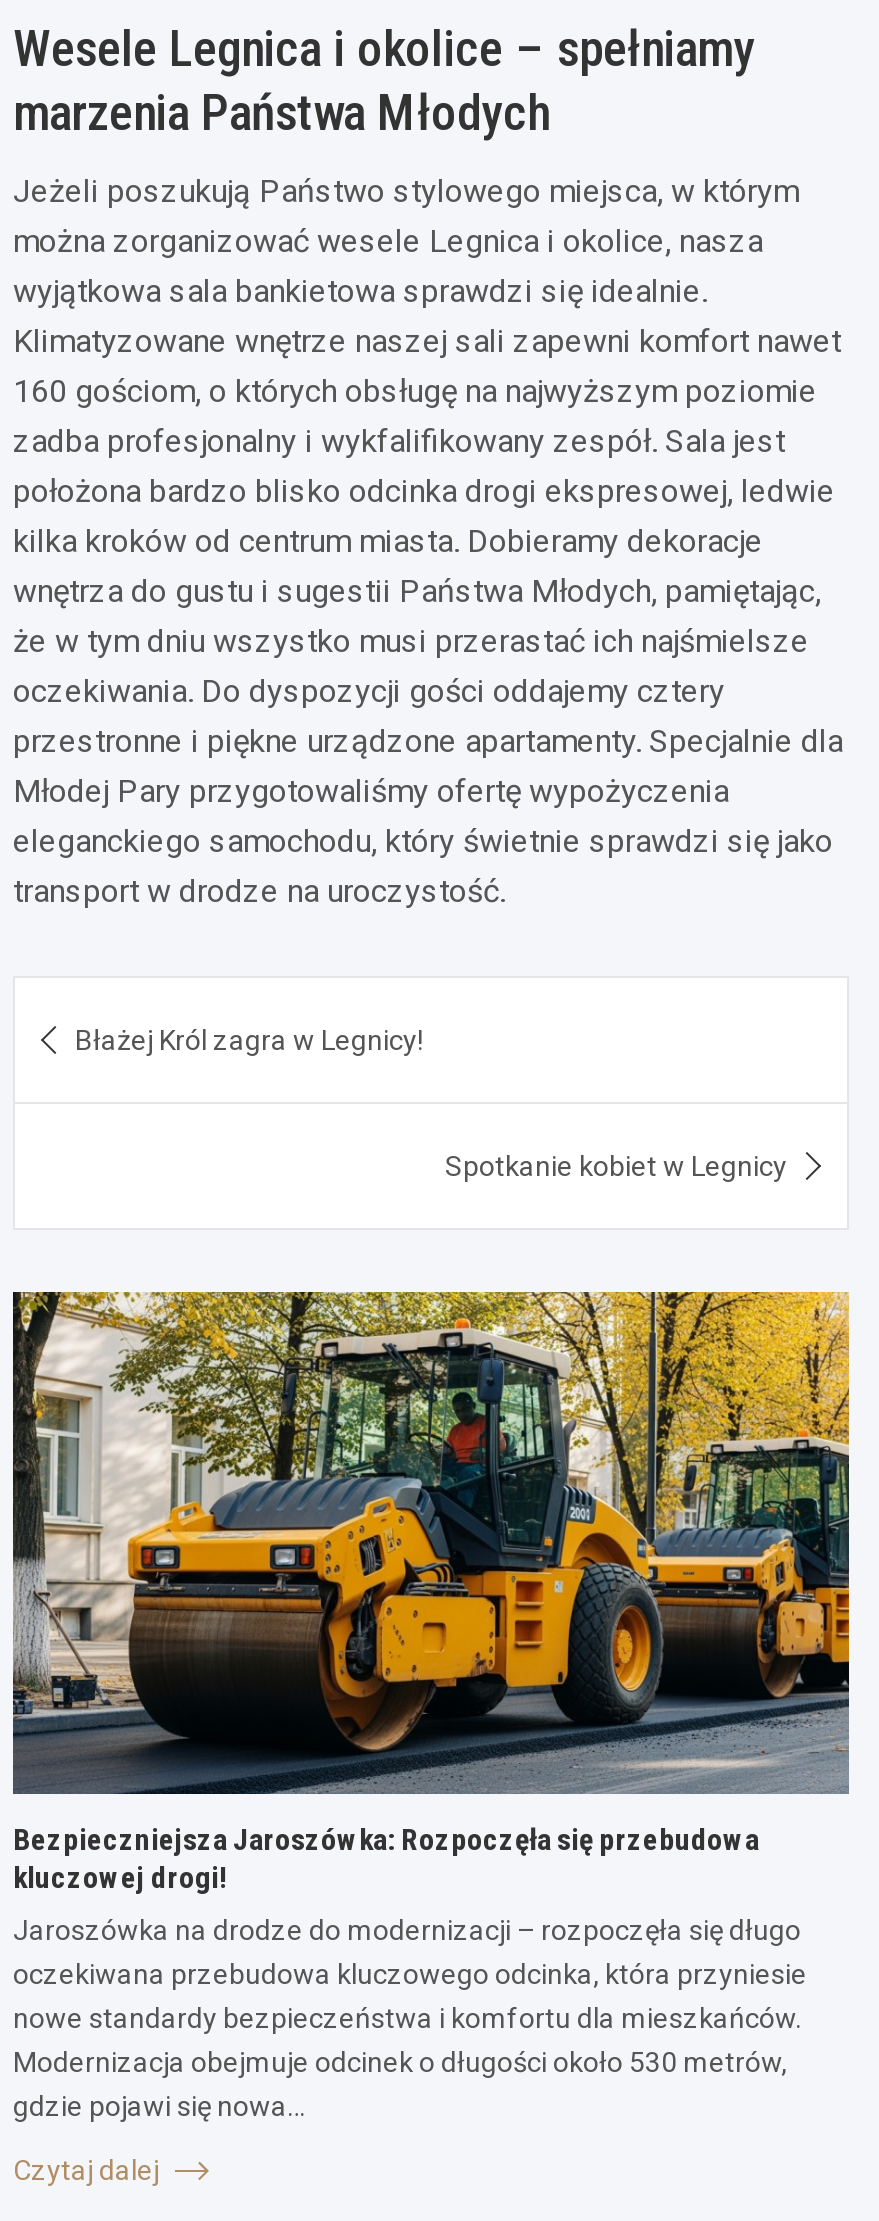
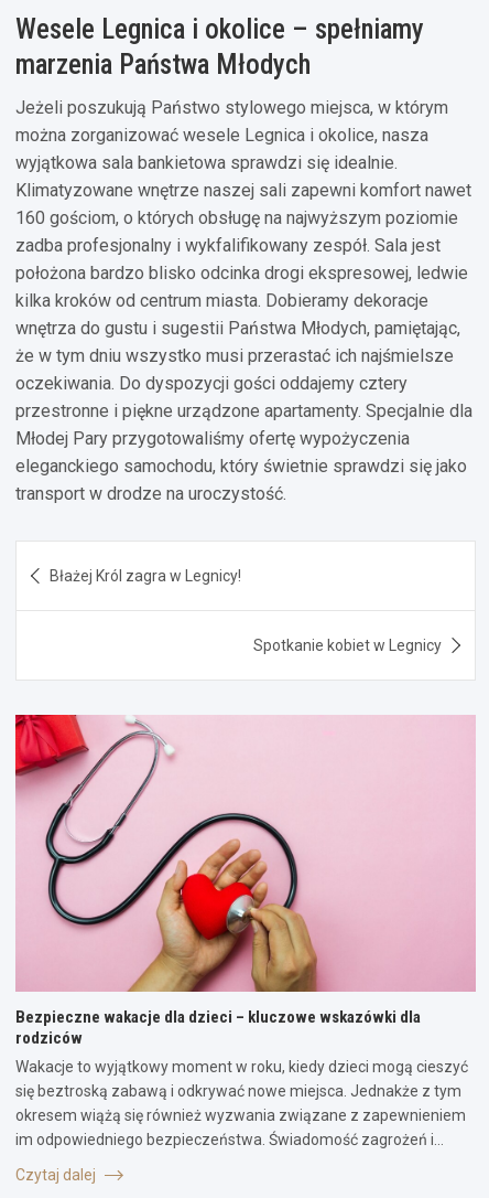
[11,1290,851,1895] [image] | Bezpieczniejsza Jaroszówka: Rozpoczęła się przebudowa | kluczowej drogi! -> [14,714,476,1048] [image] | Bezpieczne wakacje dla dzieci – kluczowe wskazówki dla | rodziców
[13,1913,807,2121] Jaroszówka na drodze do modernizacji – rozpoczęła się długo | oczekiwana przebudowa kluczowego odcinka, która przyniesie | nowe standardy bezpieczeństwa i komfortu dla mieszkańców. | Modernizacja obejmuje odcinek o długości około 530 metrów, | gdzie pojawi się nowa… -> [15,1057,468,1148] Wakacje to wyjątkowy moment w roku, kiedy dzieci mogą cieszyć | się beztroską zabawą i odkrywać nowe miejsca. Jednakże z tym | okresem wiążą się również wyzwania związane z zapewnieniem | im odpowiedniego bezpieczeństwa. Świadomość zagrożeń i…

